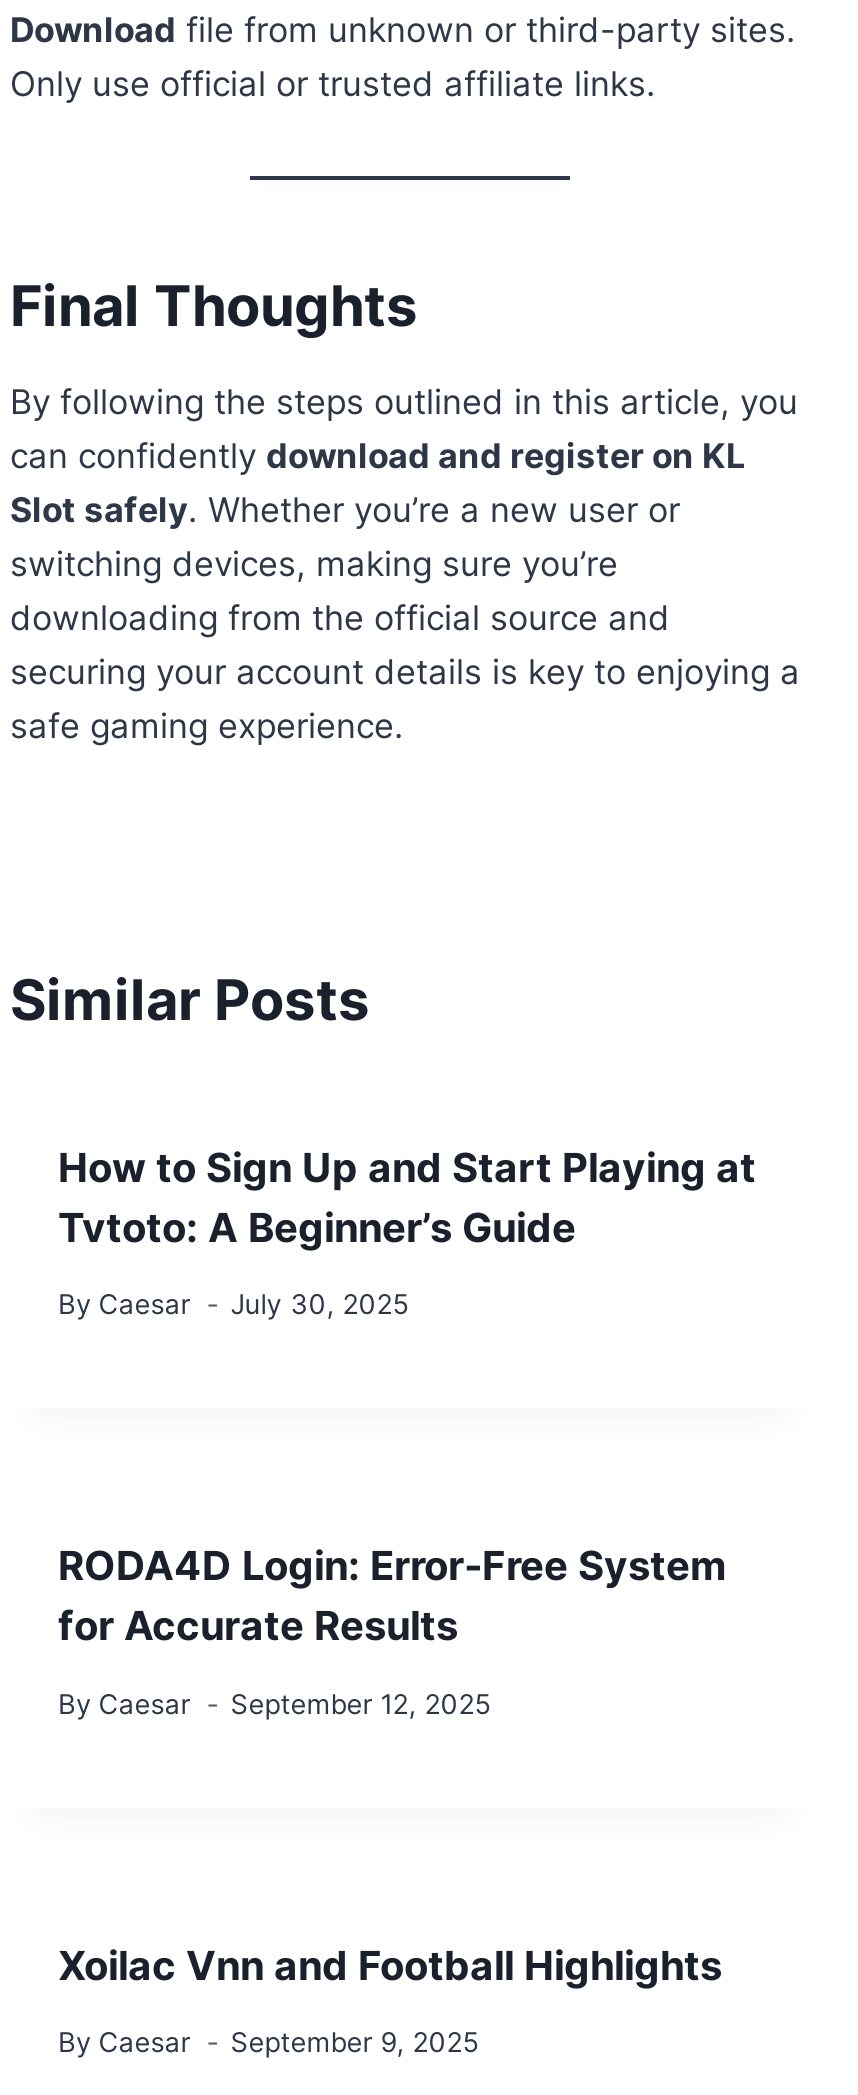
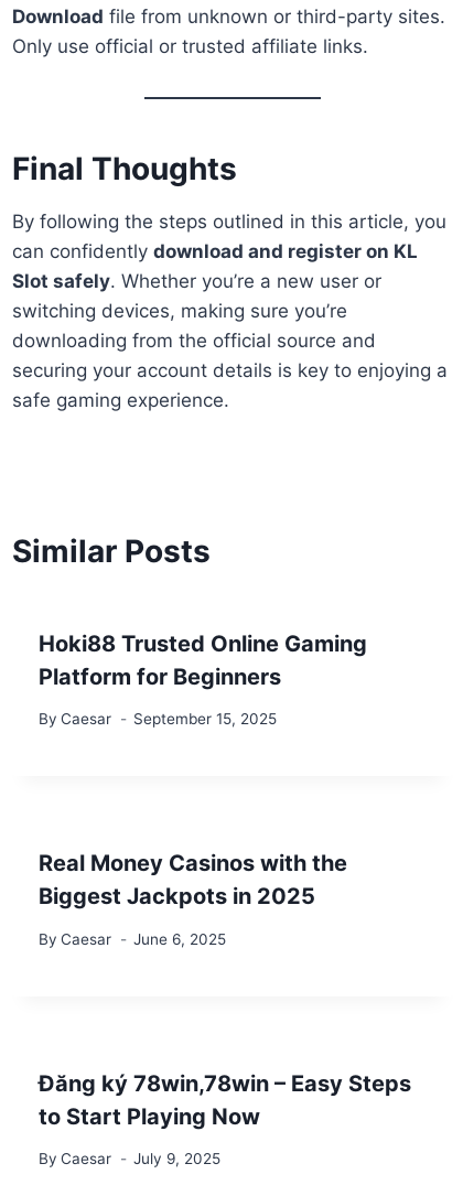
[58,1143,756,1251] How to Sign Up and Start Playing at | Tvtoto: A Beginner’s Guide -> [39,630,367,690] Hoki88 Trusted Online Gaming | Platform for Beginners
[58,1288,408,1320] By Caesar July 30, 2025 -> [39,710,277,728] By Caesar September 15, 2025
[58,1542,726,1650] RODA4D Login: Error-Free System | for Accurate Results -> [39,850,347,910] Real Money Casinos with the | Biggest Jackpots in 2025
[58,1687,490,1719] By Caesar September 12, 2025 -> [39,930,226,948] By Caesar June 6, 2025
[58,1941,722,1989] Xoilac Vnn and Football Highlights -> [39,1070,411,1130] Đăng ký 78win,78win – Easy Steps | to Start Playing Now
[58,2027,478,2059] By Caesar September 9, 2025 -> [39,1150,221,1168] By Caesar July 9, 2025

